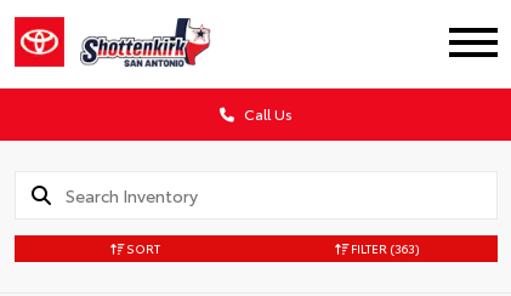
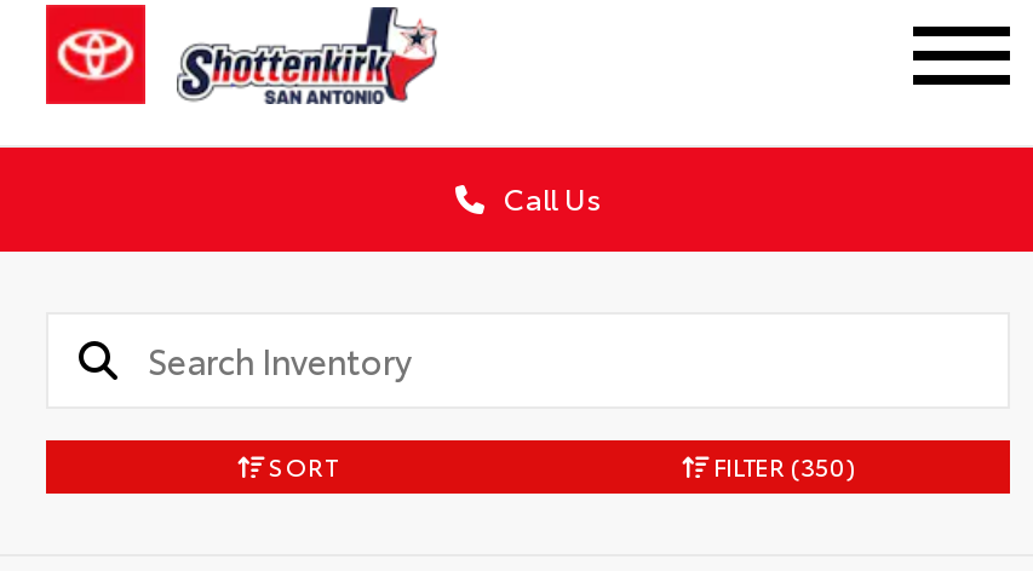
[348,239,419,257] FILTER (363) -> [708,447,856,483] FILTER (350)

